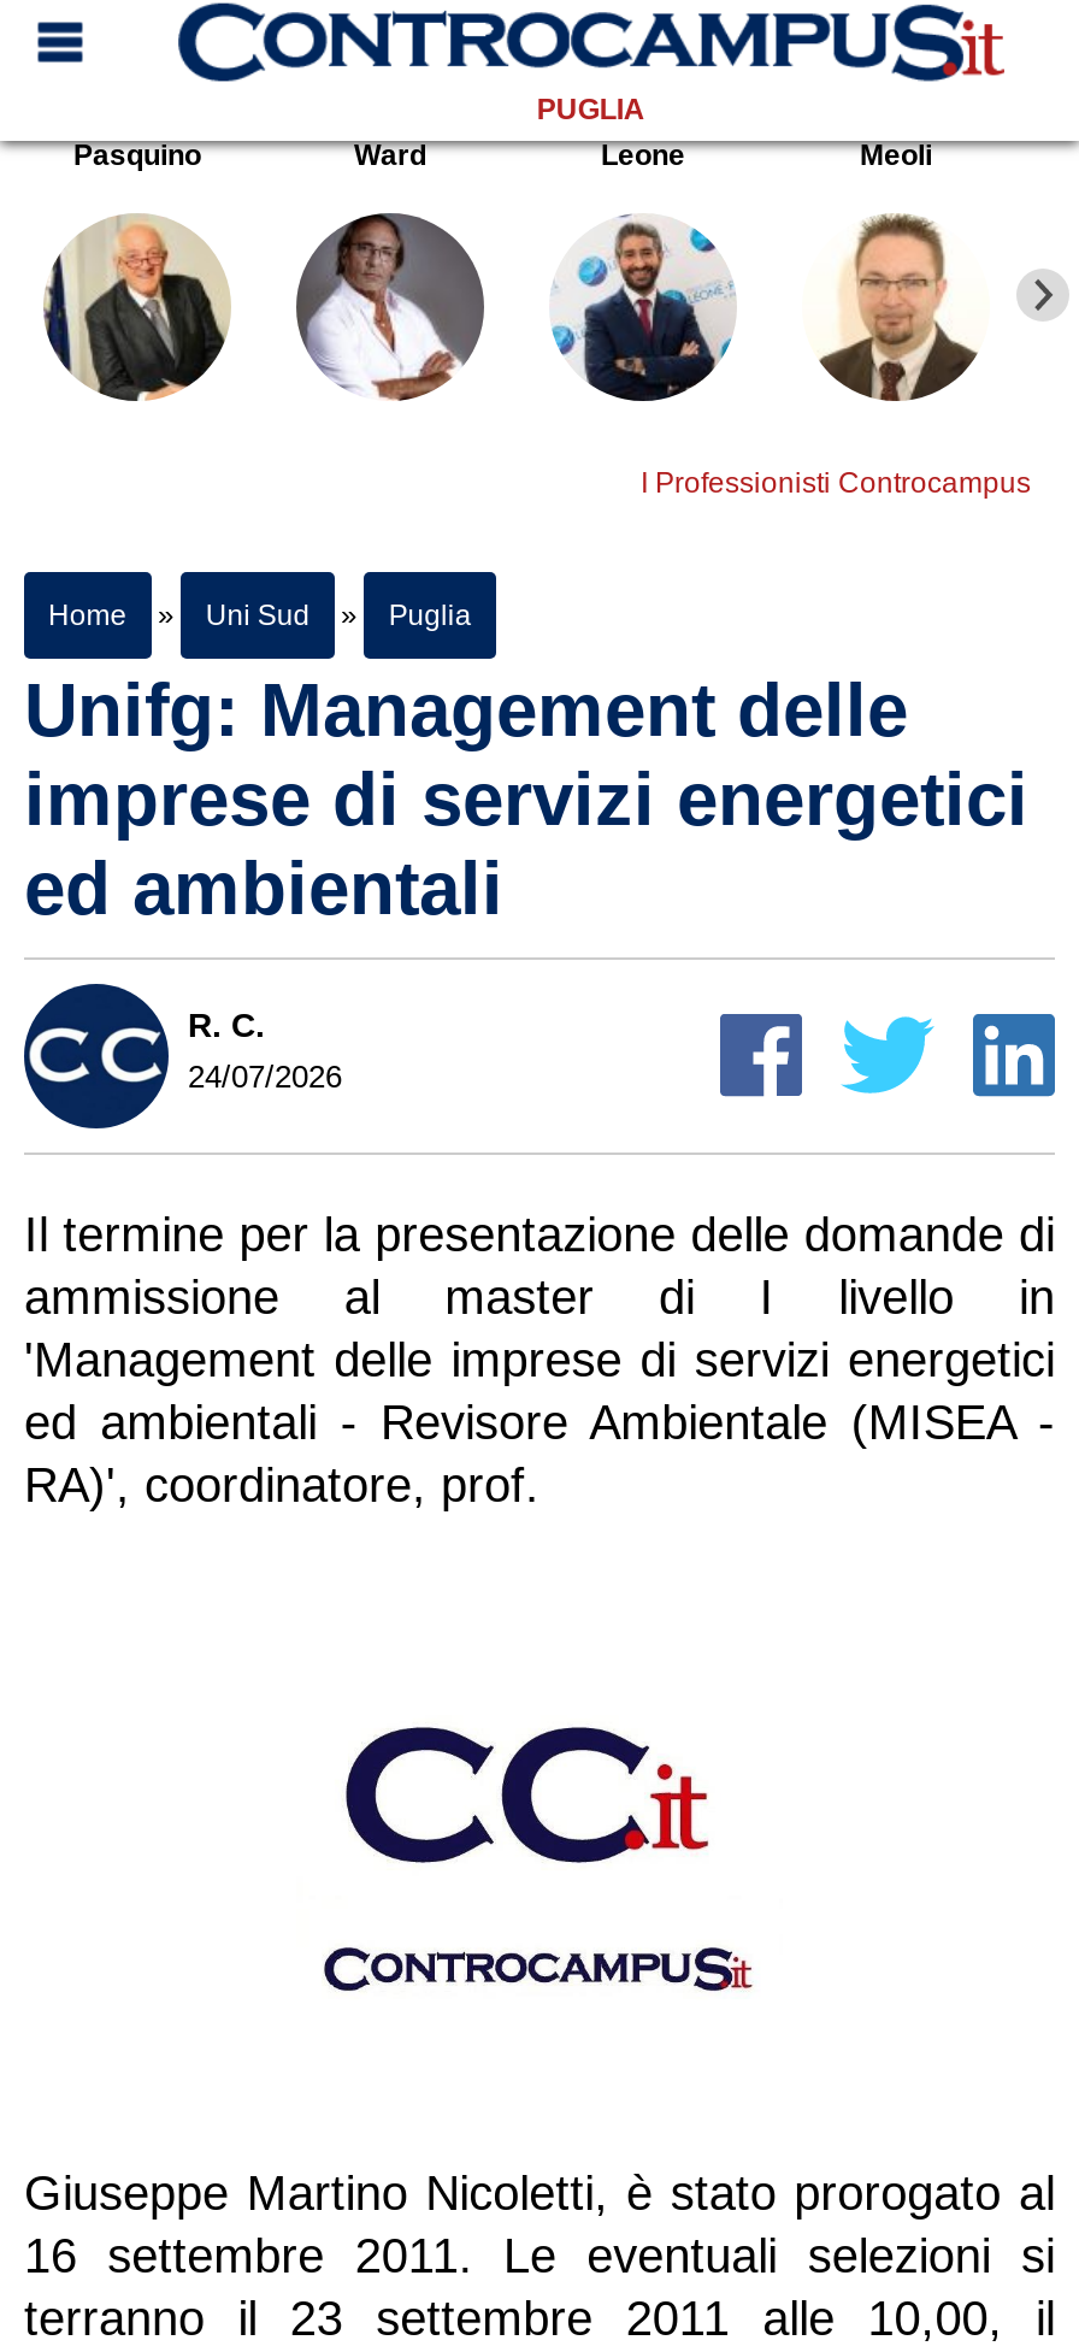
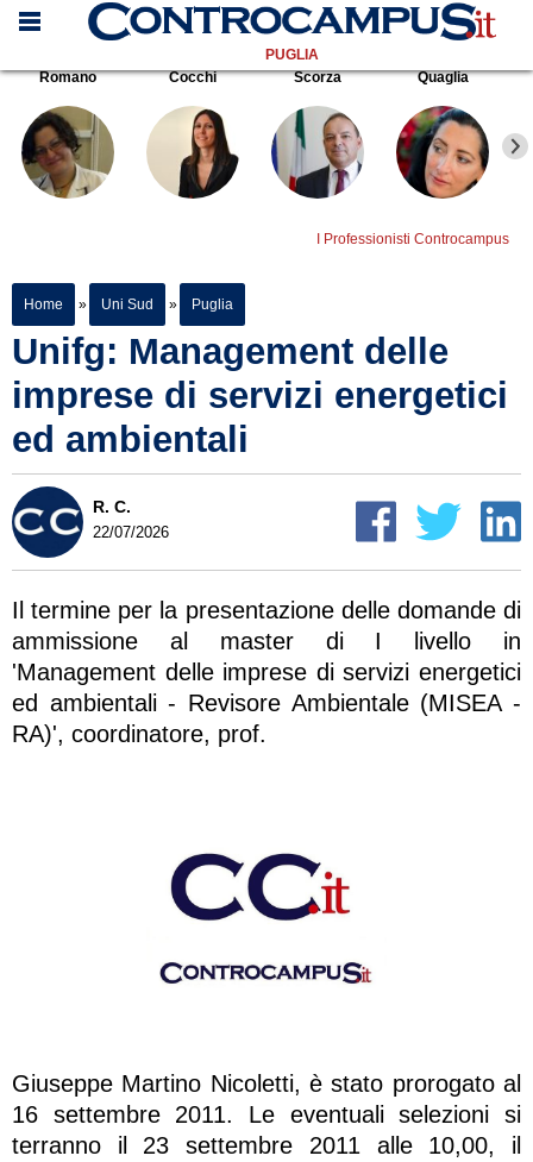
[73,138,932,172] Pasquino | Ward | Leone | Meoli -> [39,69,468,86] Romano | Cocchi | Scorza | Quaglia
[43,216,229,403] [image] -> [21,106,114,200] [image]
[294,211,487,401] [image] -> [148,106,239,199] [image]
[549,220,730,399] [image] -> [270,108,362,196] [image]
[802,216,990,401] [image] -> [395,106,490,199] [image]
[188,1059,342,1095] 24/07/2026 -> [93,524,169,541] 22/07/2026

